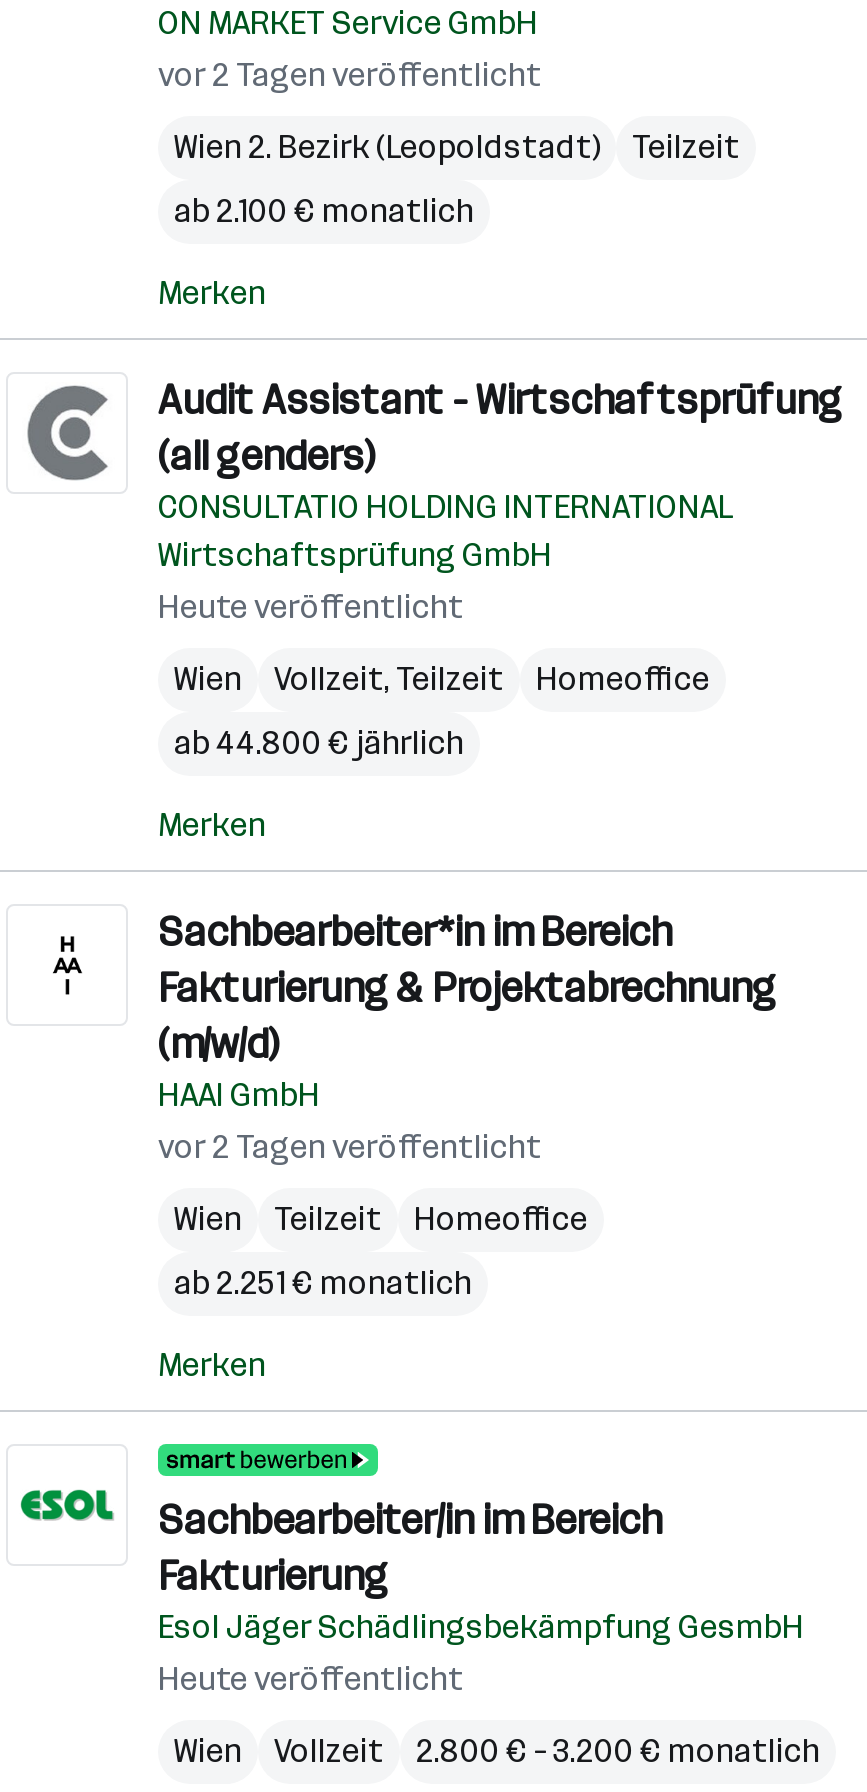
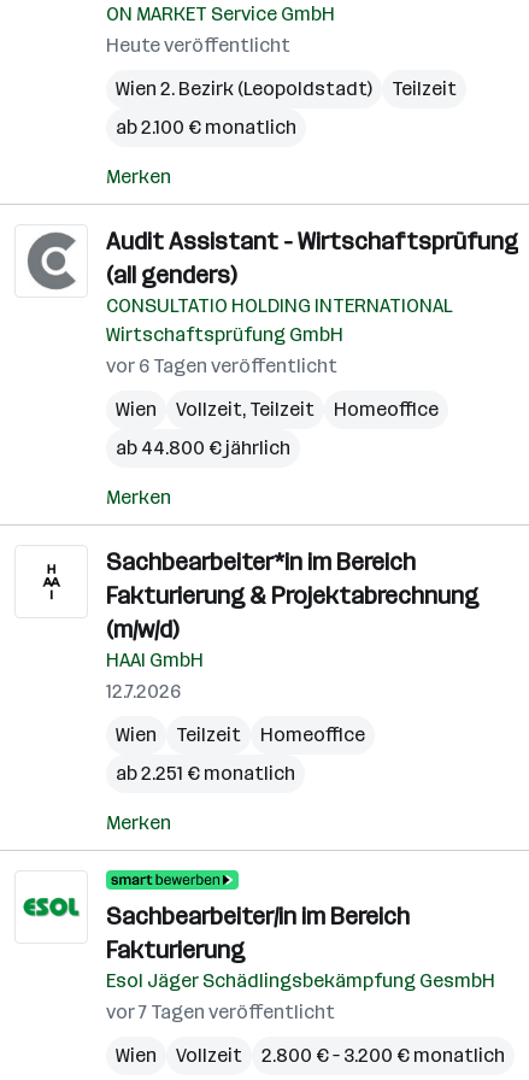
[158,56,542,94] vor 2 Tagen veröffentlicht -> [106,34,290,57] Heute veröffentlicht
[158,588,464,626] Heute veröffentlicht -> [106,354,337,377] vor 6 Tagen veröffentlicht
[158,1128,542,1166] vor 2 Tagen veröffentlicht -> [106,680,181,703] 12.7.2026
[158,1660,464,1698] Heute veröffentlicht -> [106,1000,335,1023] vor 7 Tagen veröffentlicht

